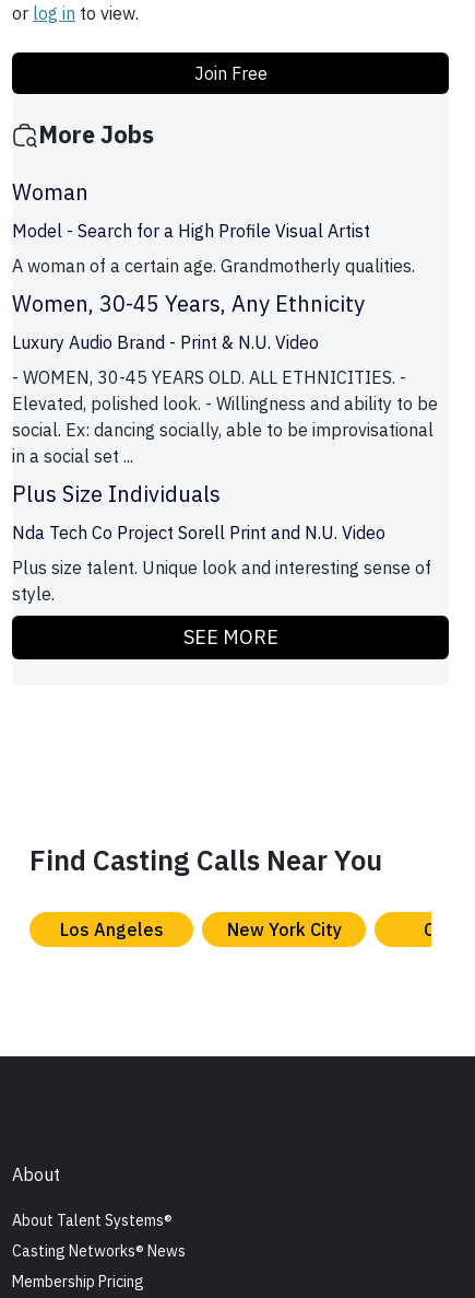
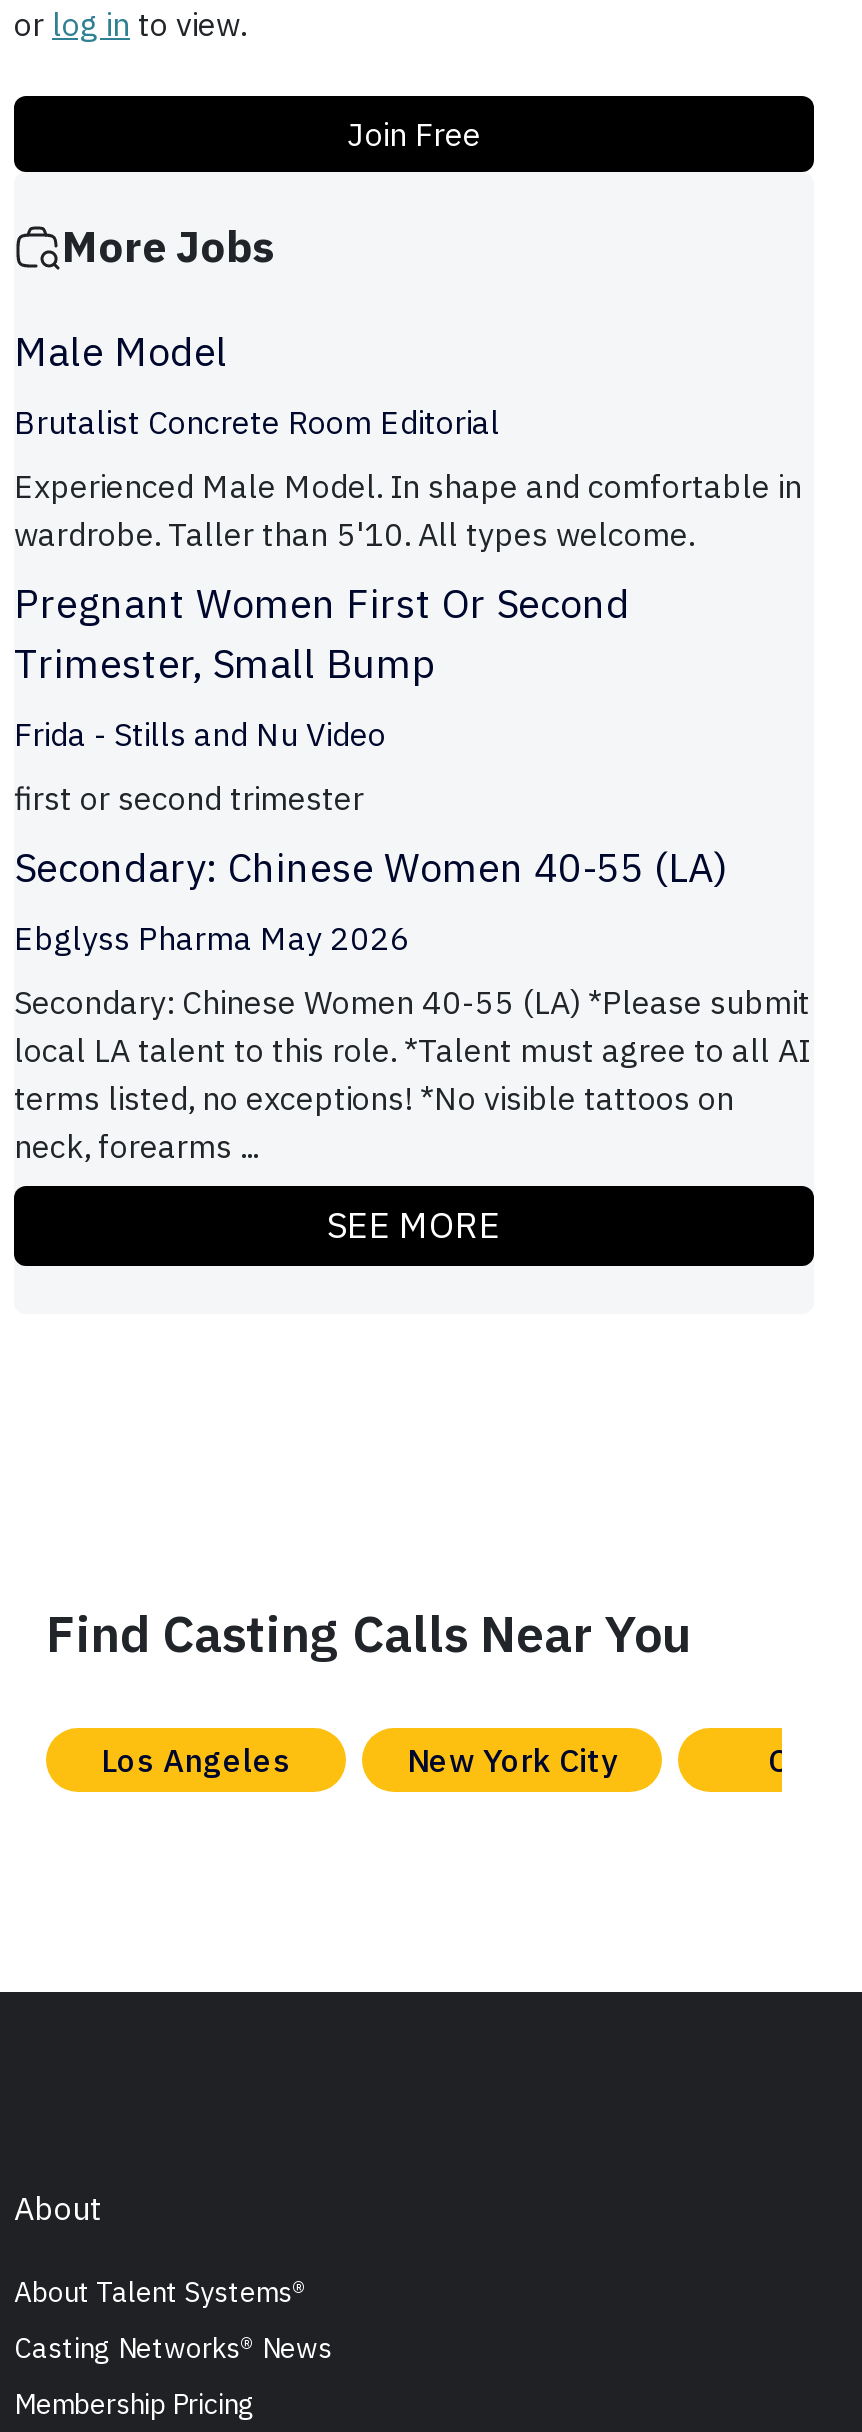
[12,177,370,242] Woman | Model - Search for a High Profile Visual Artist -> [14,324,500,442] Male Model | Brutalist Concrete Room Editorial
[12,255,415,353] A woman of a certain age. Grandmotherly qualities. | Women, 30-45 Years, Any Ethnicity | Luxury Audio Brand - Print & N.U. Video -> [14,466,802,754] Experienced Male Model. In shape and comfortable in | wardrobe. Taller than 5'10. All types welcome. | Pregnant Women First Or Second | Trimester, Small Bump | Frida - Stills and Nu Video
[12,367,438,544] - WOMEN, 30-45 YEARS OLD. ALL ETHNICITIES. - | Elevated, polished look. - Willingness and ability to be | social. Ex: dancing socially, able to be improvisational | in a social set ... | Plus Size Individuals | Nda Tech Co Project Sorell Print and N.U. Video -> [14,778,728,958] first or second trimester | Secondary: Chinese Women 40-55 (LA) | Ebglyss Pharma May 2026
[12,557,431,605] Plus size talent. Unique look and interesting sense of | style. -> [14,982,810,1166] Secondary: Chinese Women 40-55 (LA) *Please submit | local LA talent to this role. *Talent must agree to all AI | terms listed, no exceptions! *No visible tattoos on | neck, forearms ...

